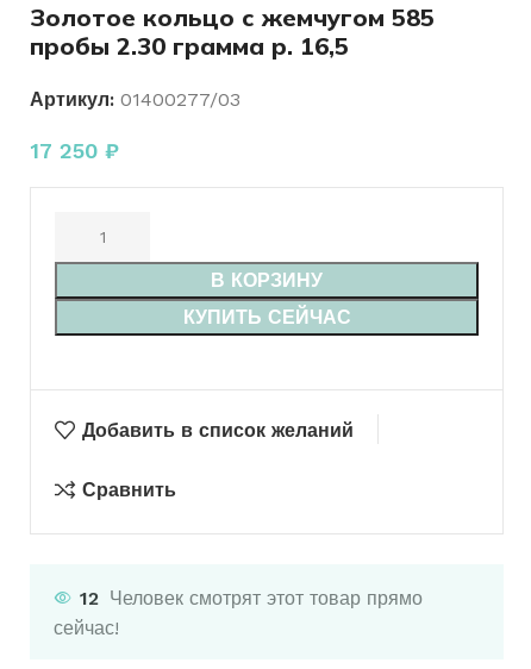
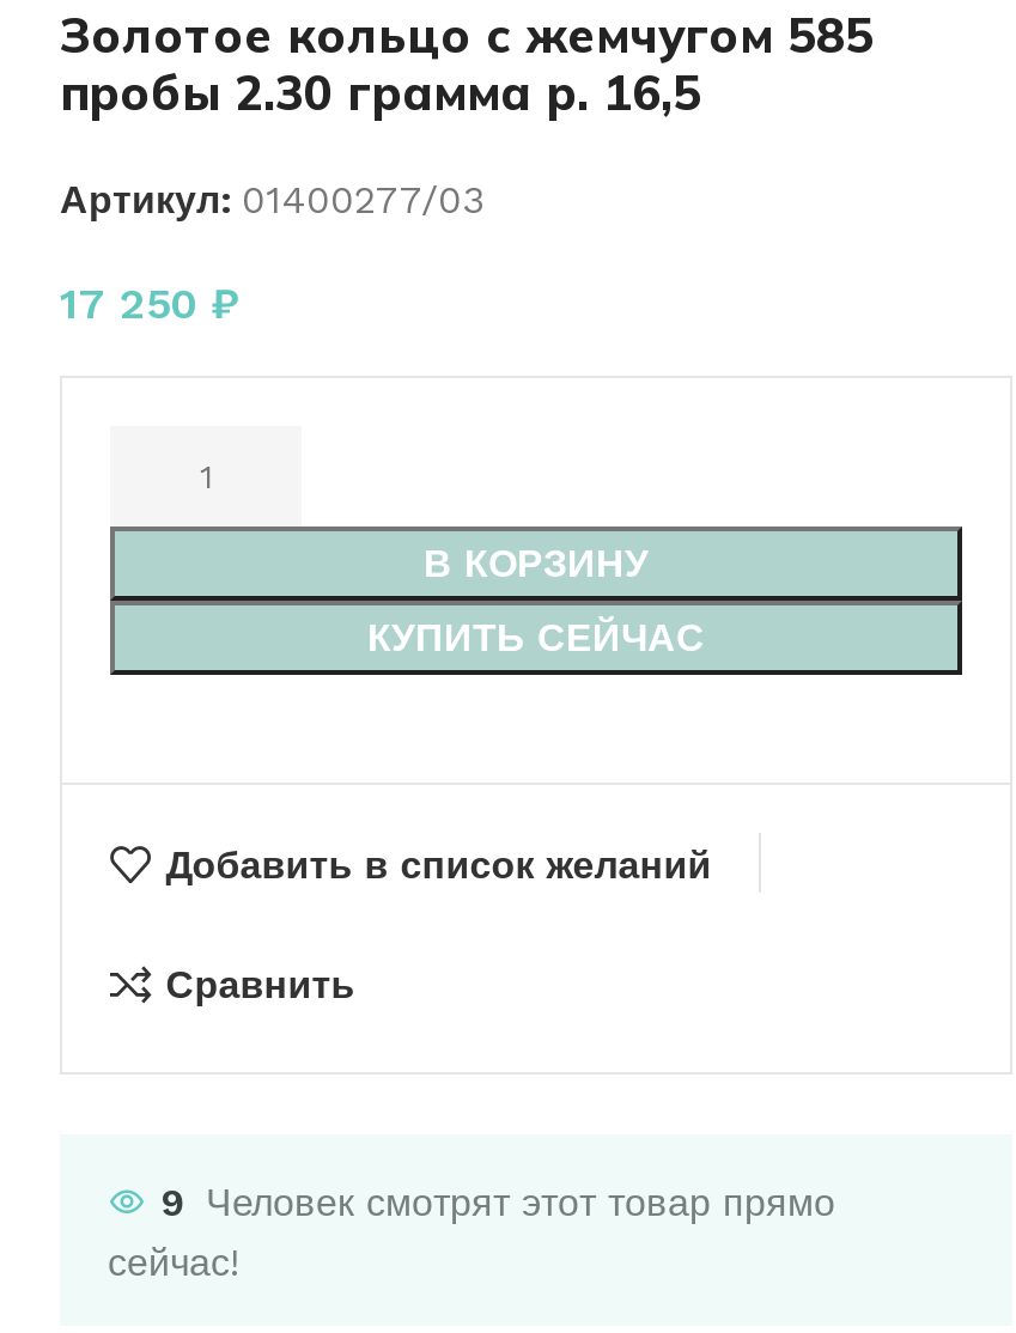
[80,587,423,609] 12 Человек смотрят этот товар прямо -> [160,1179,835,1225] 9 Человек смотрят этот товар прямо

